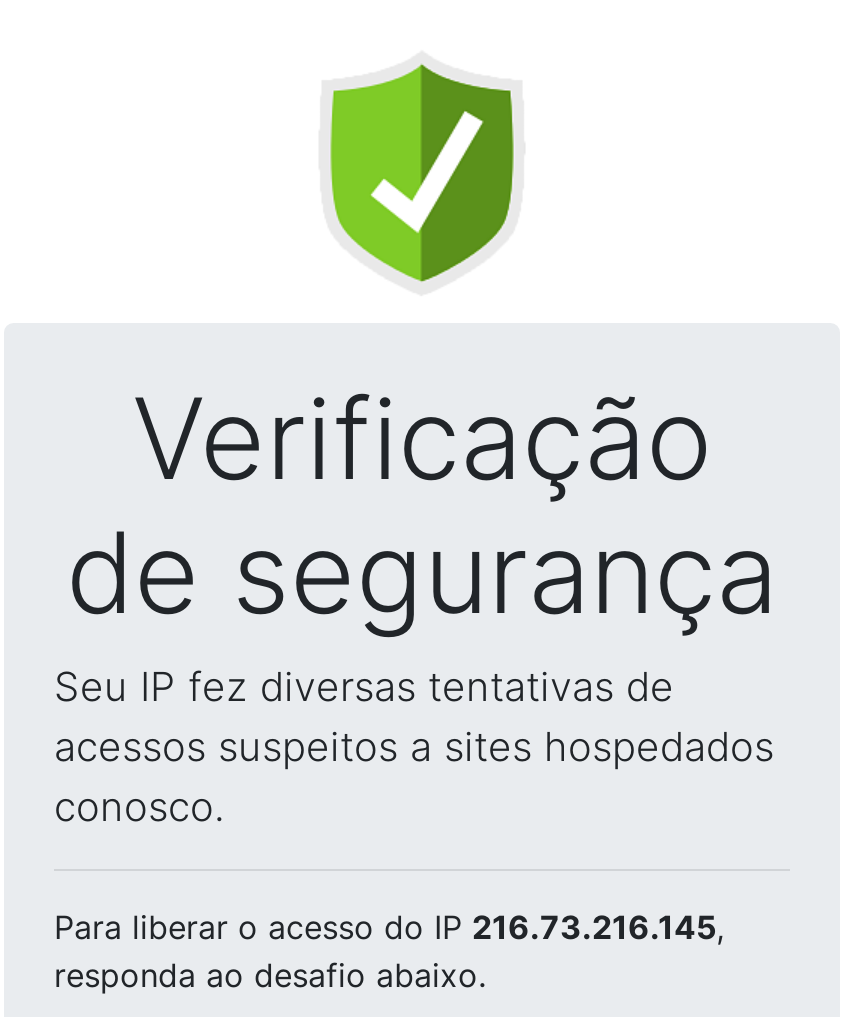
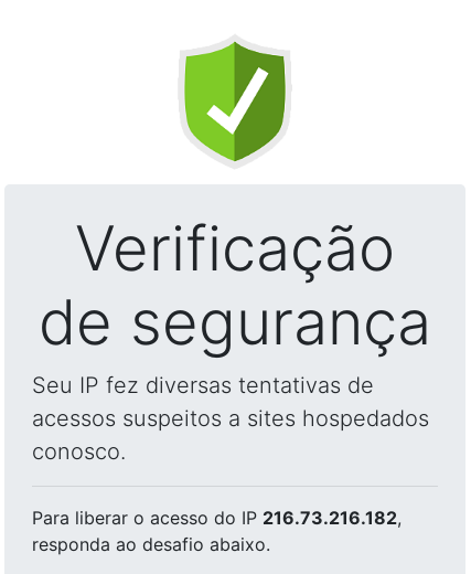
[54,907,724,947] Para liberar o acesso do IP 216.73.216.145, -> [32,507,402,529] Para liberar o acesso do IP 216.73.216.182,

